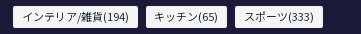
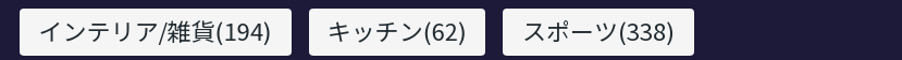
[154,8,218,24] キッチン(65) -> [327,12,467,46] キッチン(62)
[244,8,314,24] スポーツ(333) -> [522,12,675,46] スポーツ(338)

